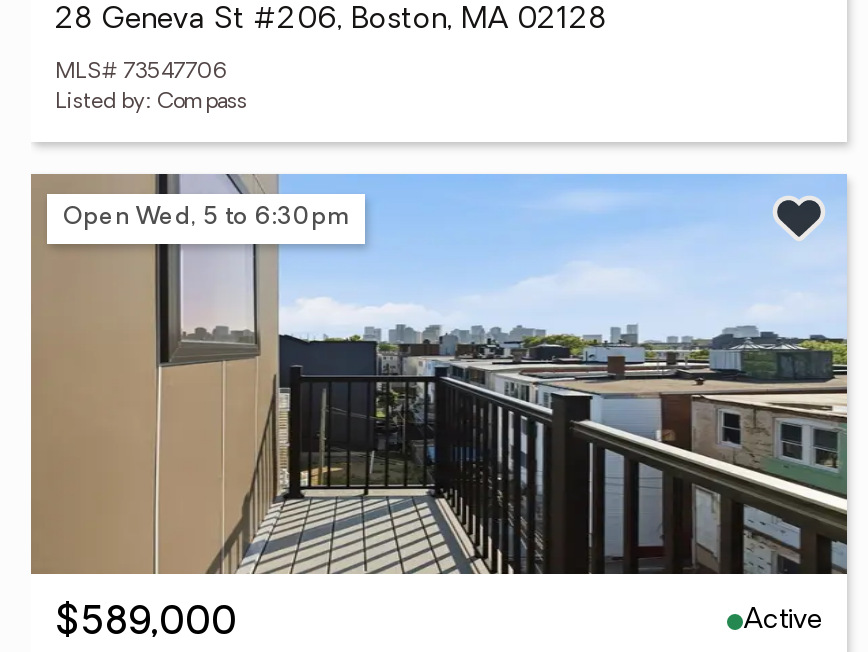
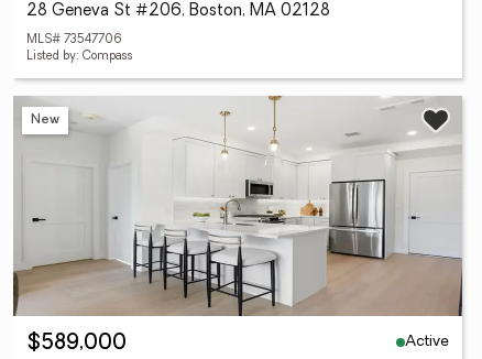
[31,172,849,576] [image] | Open Wed, 5 to 6:30pm -> [12,95,463,317] [image] | New

